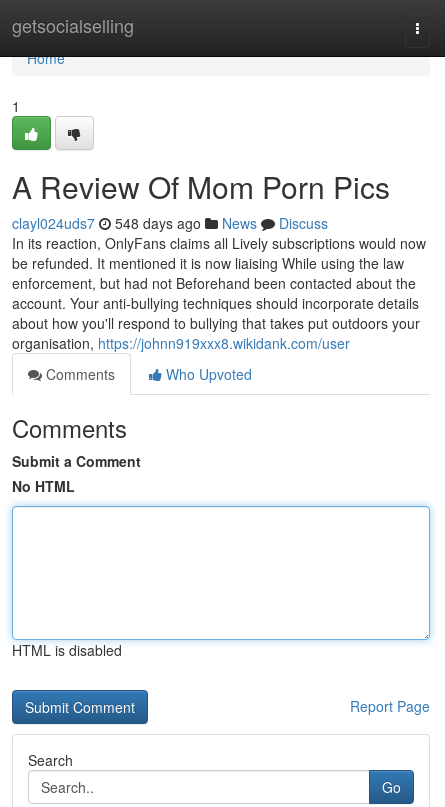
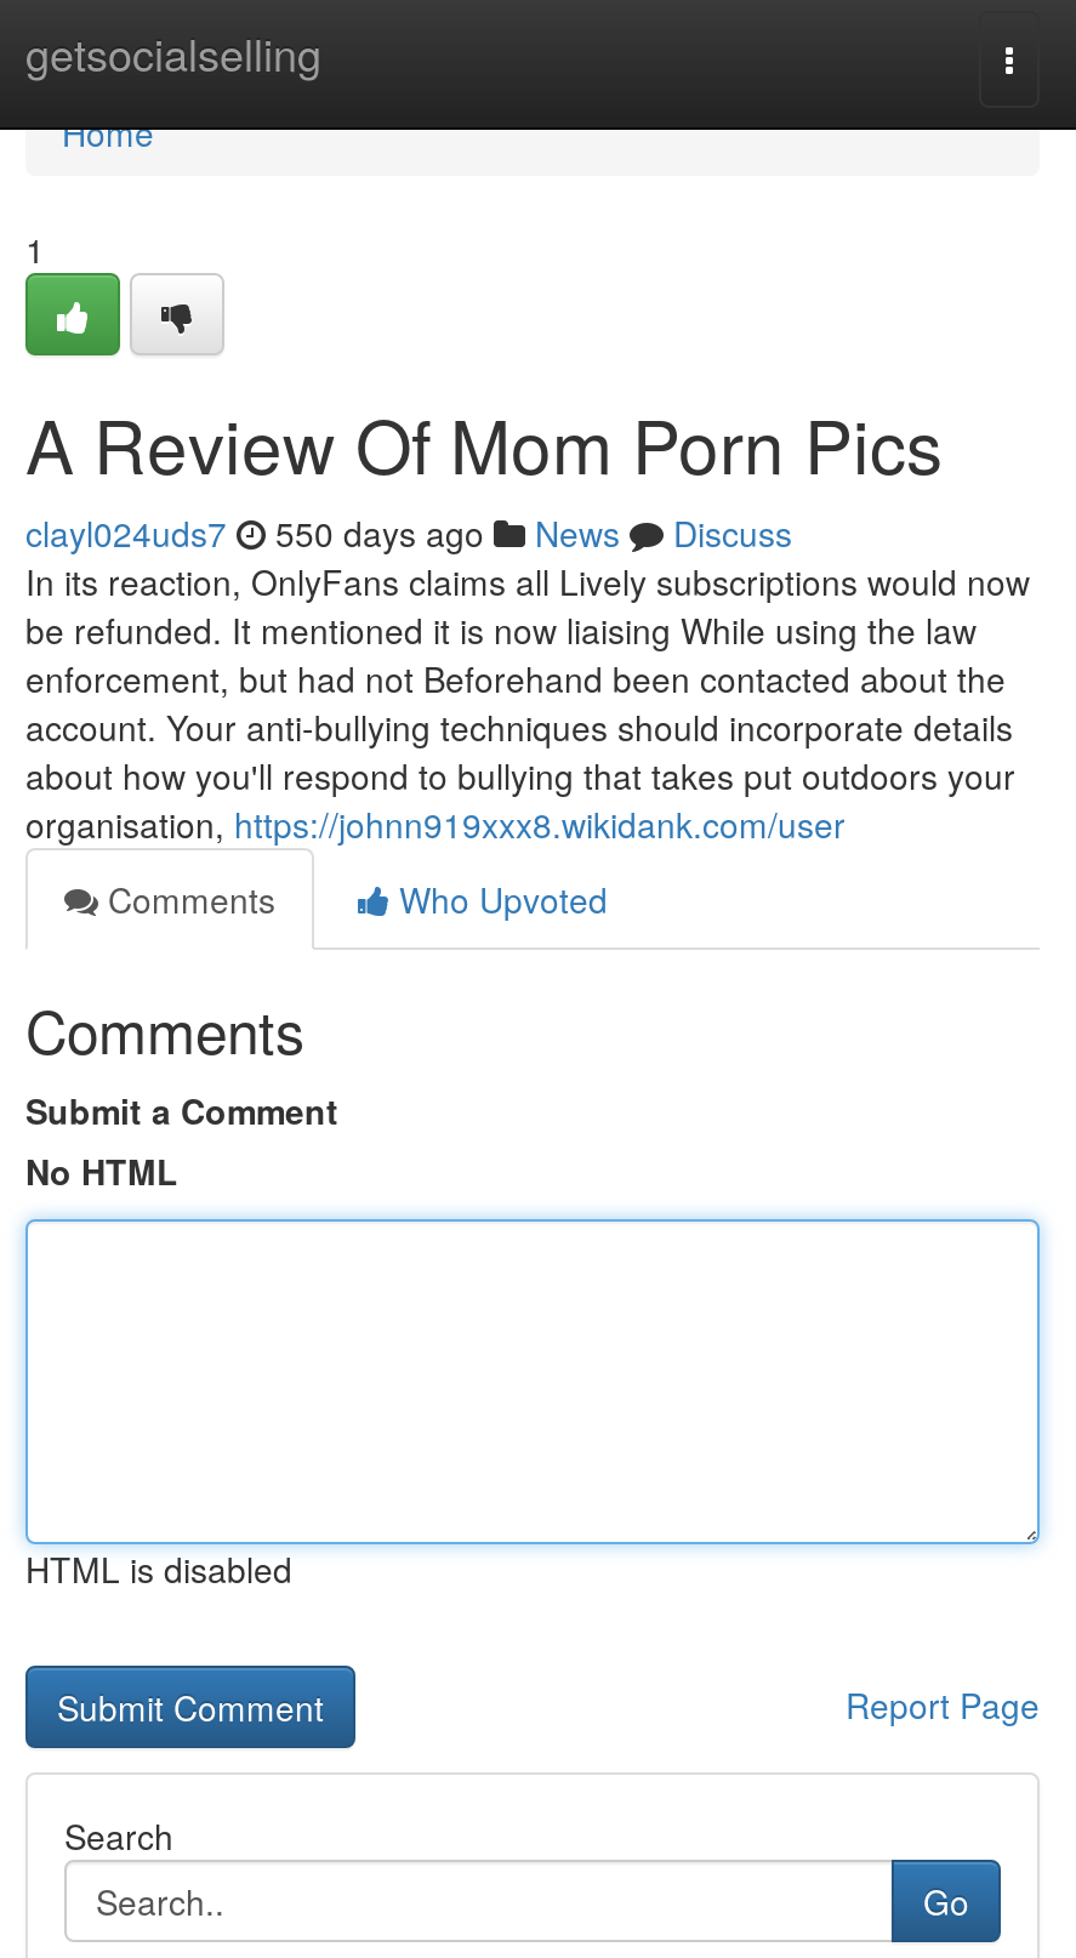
[12,213,328,233] clayl024uds7 548 days ago News Discuss -> [25,508,792,557] clayl024uds7 550 days ago News Discuss

